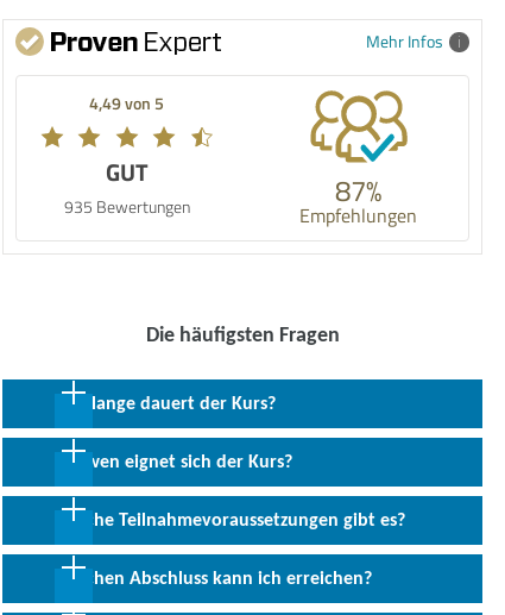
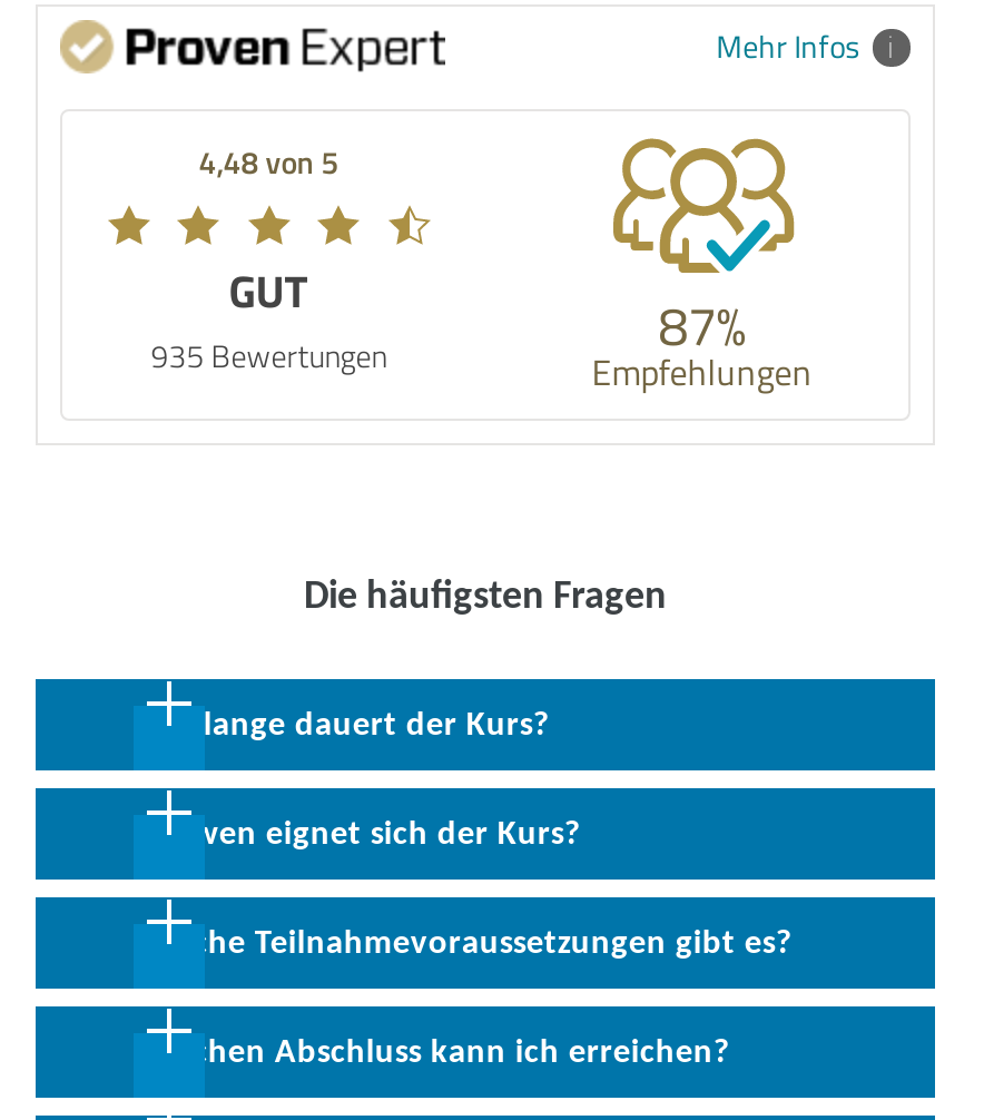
[89,92,164,114] 4,49 von 5 -> [199,141,339,183] 4,48 von 5

